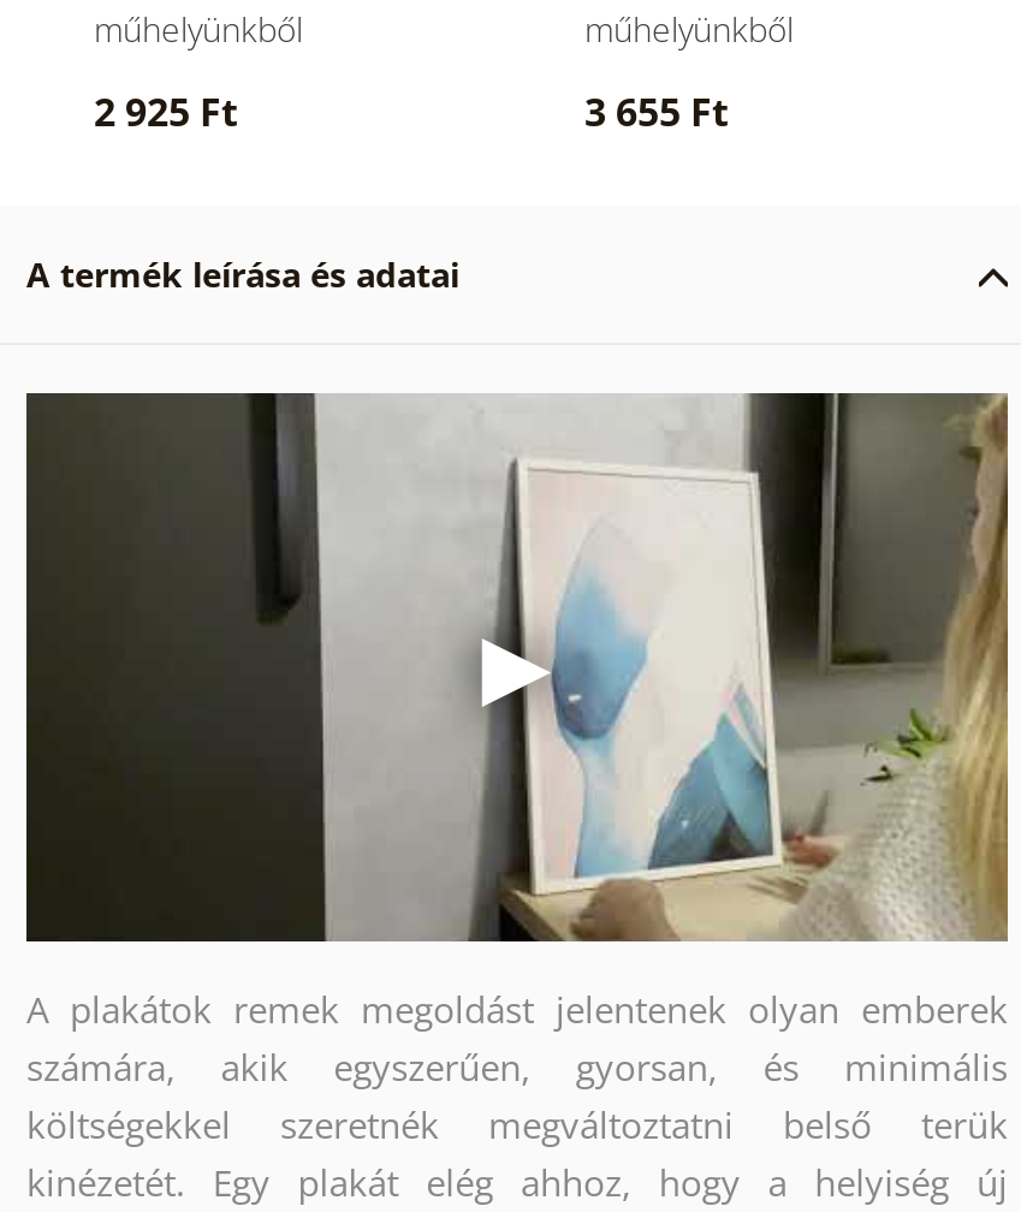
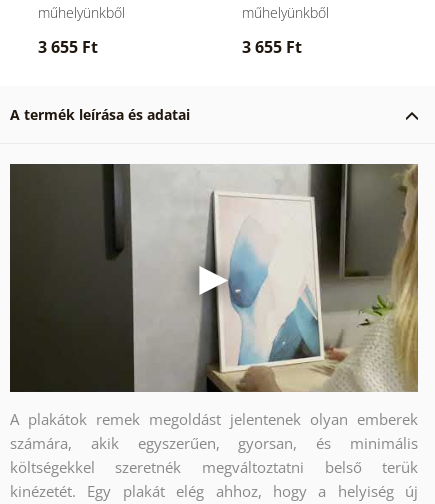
[94,86,238,139] 2 925 Ft -> [38,36,98,58] 3 655 Ft

